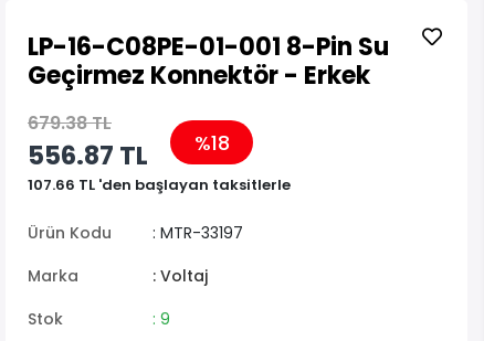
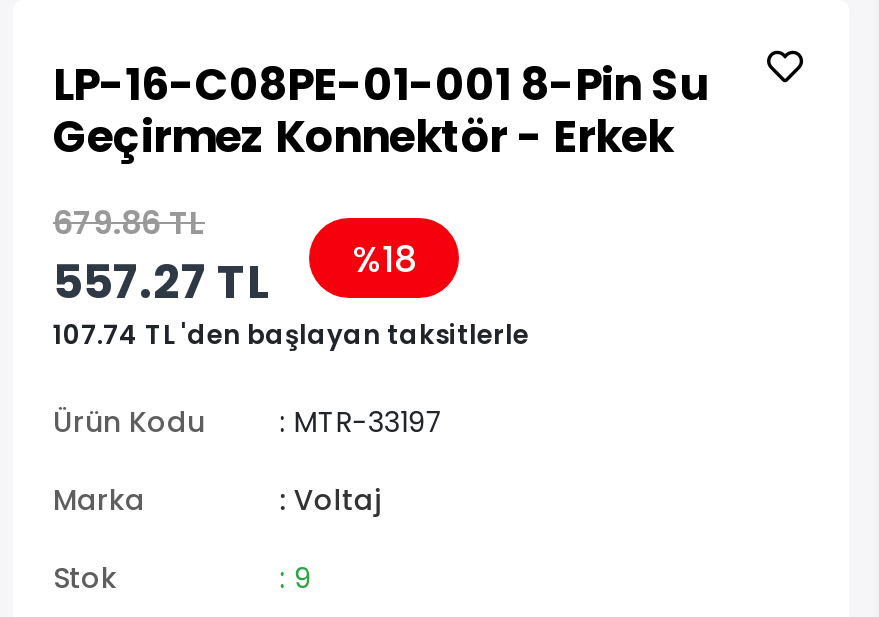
[28,110,112,136] 679.38 TL -> [53,200,205,246] 679.86 TL
[28,129,229,173] 556.87 TL %18 -> [53,233,416,314] 557.27 TL %18
[28,174,291,195] 107.66 TL 'den başlayan taksitlerle -> [53,316,529,354] 107.74 TL 'den başlayan taksitlerle

